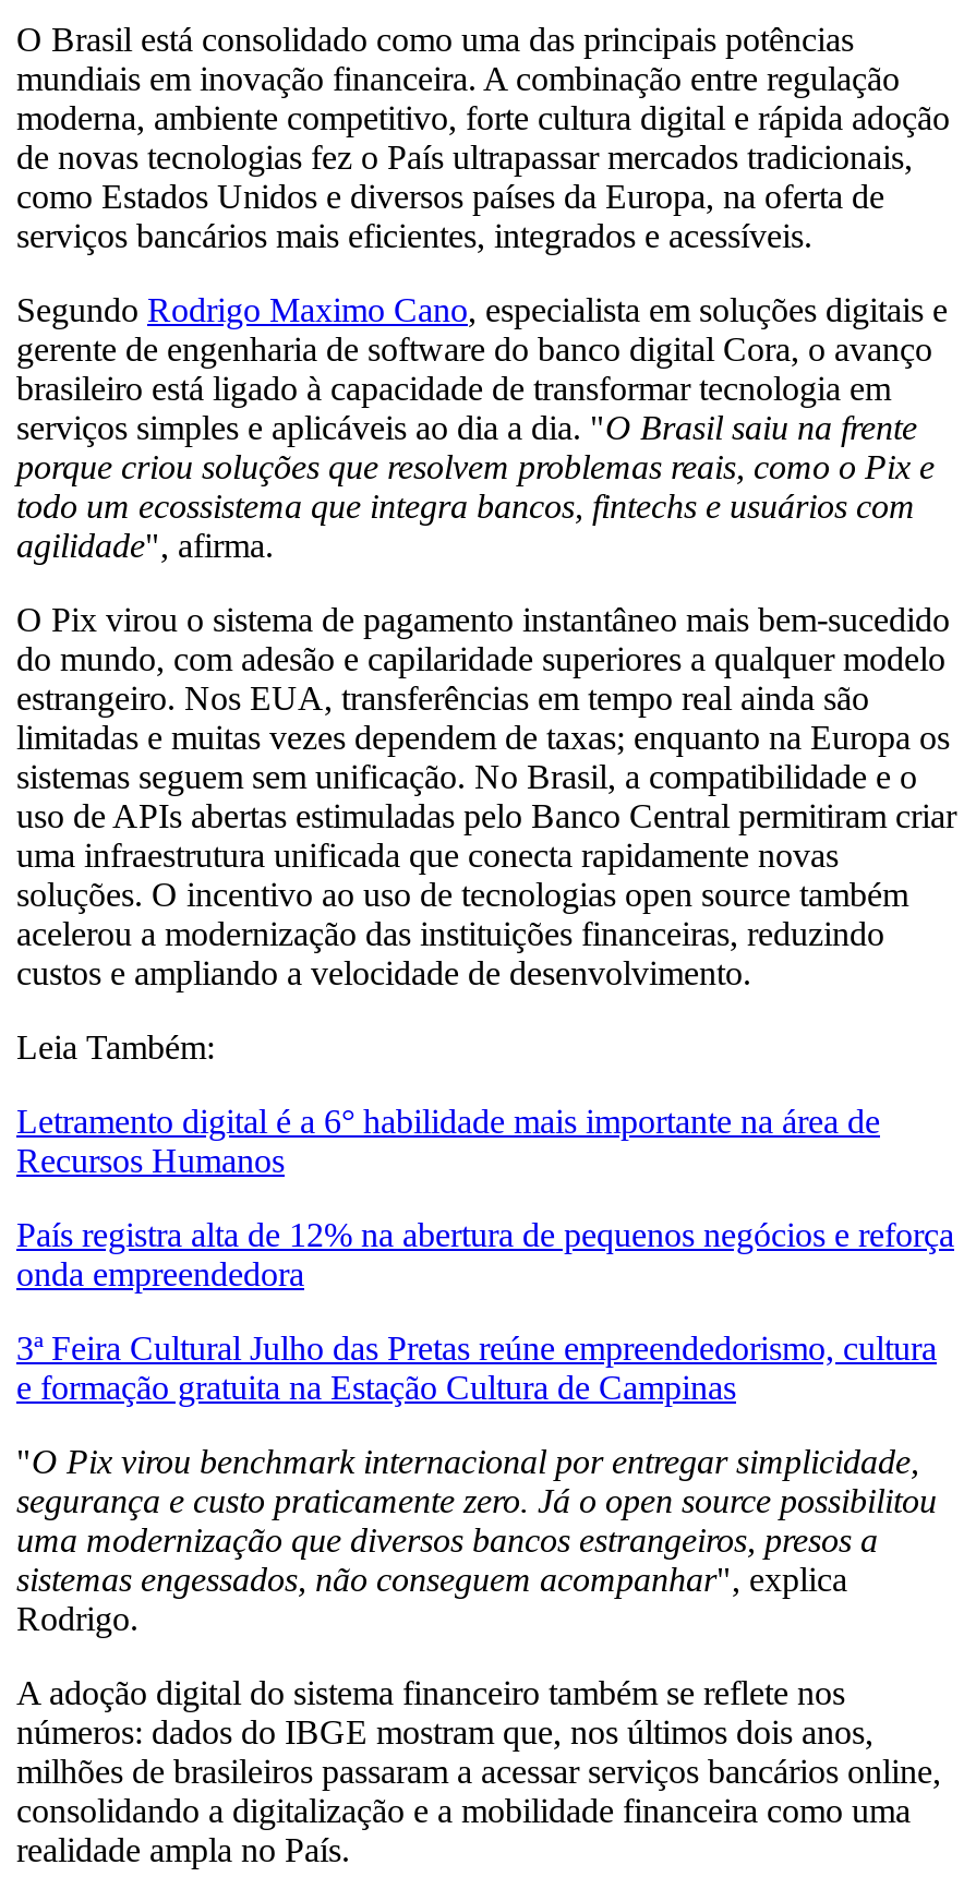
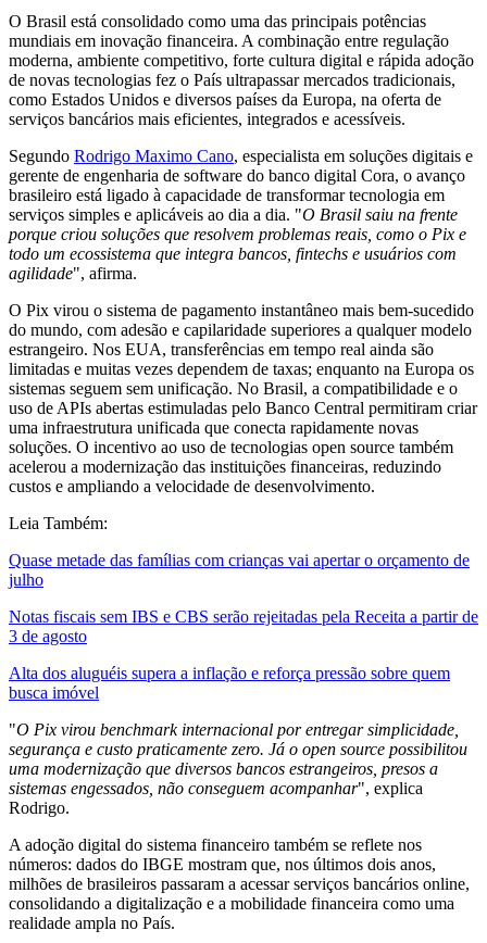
[16,1103,880,1179] Letramento digital é a 6° habilidade mais importante na área de | Recursos Humanos -> [9,551,470,589] Quase metade das famílias com crianças vai apertar o orçamento de | julho
[16,1216,954,1293] País registra alta de 12% na abertura de pequenos negócios e reforça | onda empreendedora -> [9,607,478,645] Notas fiscais sem IBS e CBS serão rejeitadas pela Receita a partir de | 3 de agosto
[16,1330,937,1406] 3ª Feira Cultural Julho das Pretas reúne empreendedorismo, cultura | e formação gratuita na Estação Cultura de Campinas -> [9,664,450,702] Alta dos aluguéis supera a inflação e reforça pressão sobre quem | busca imóvel

